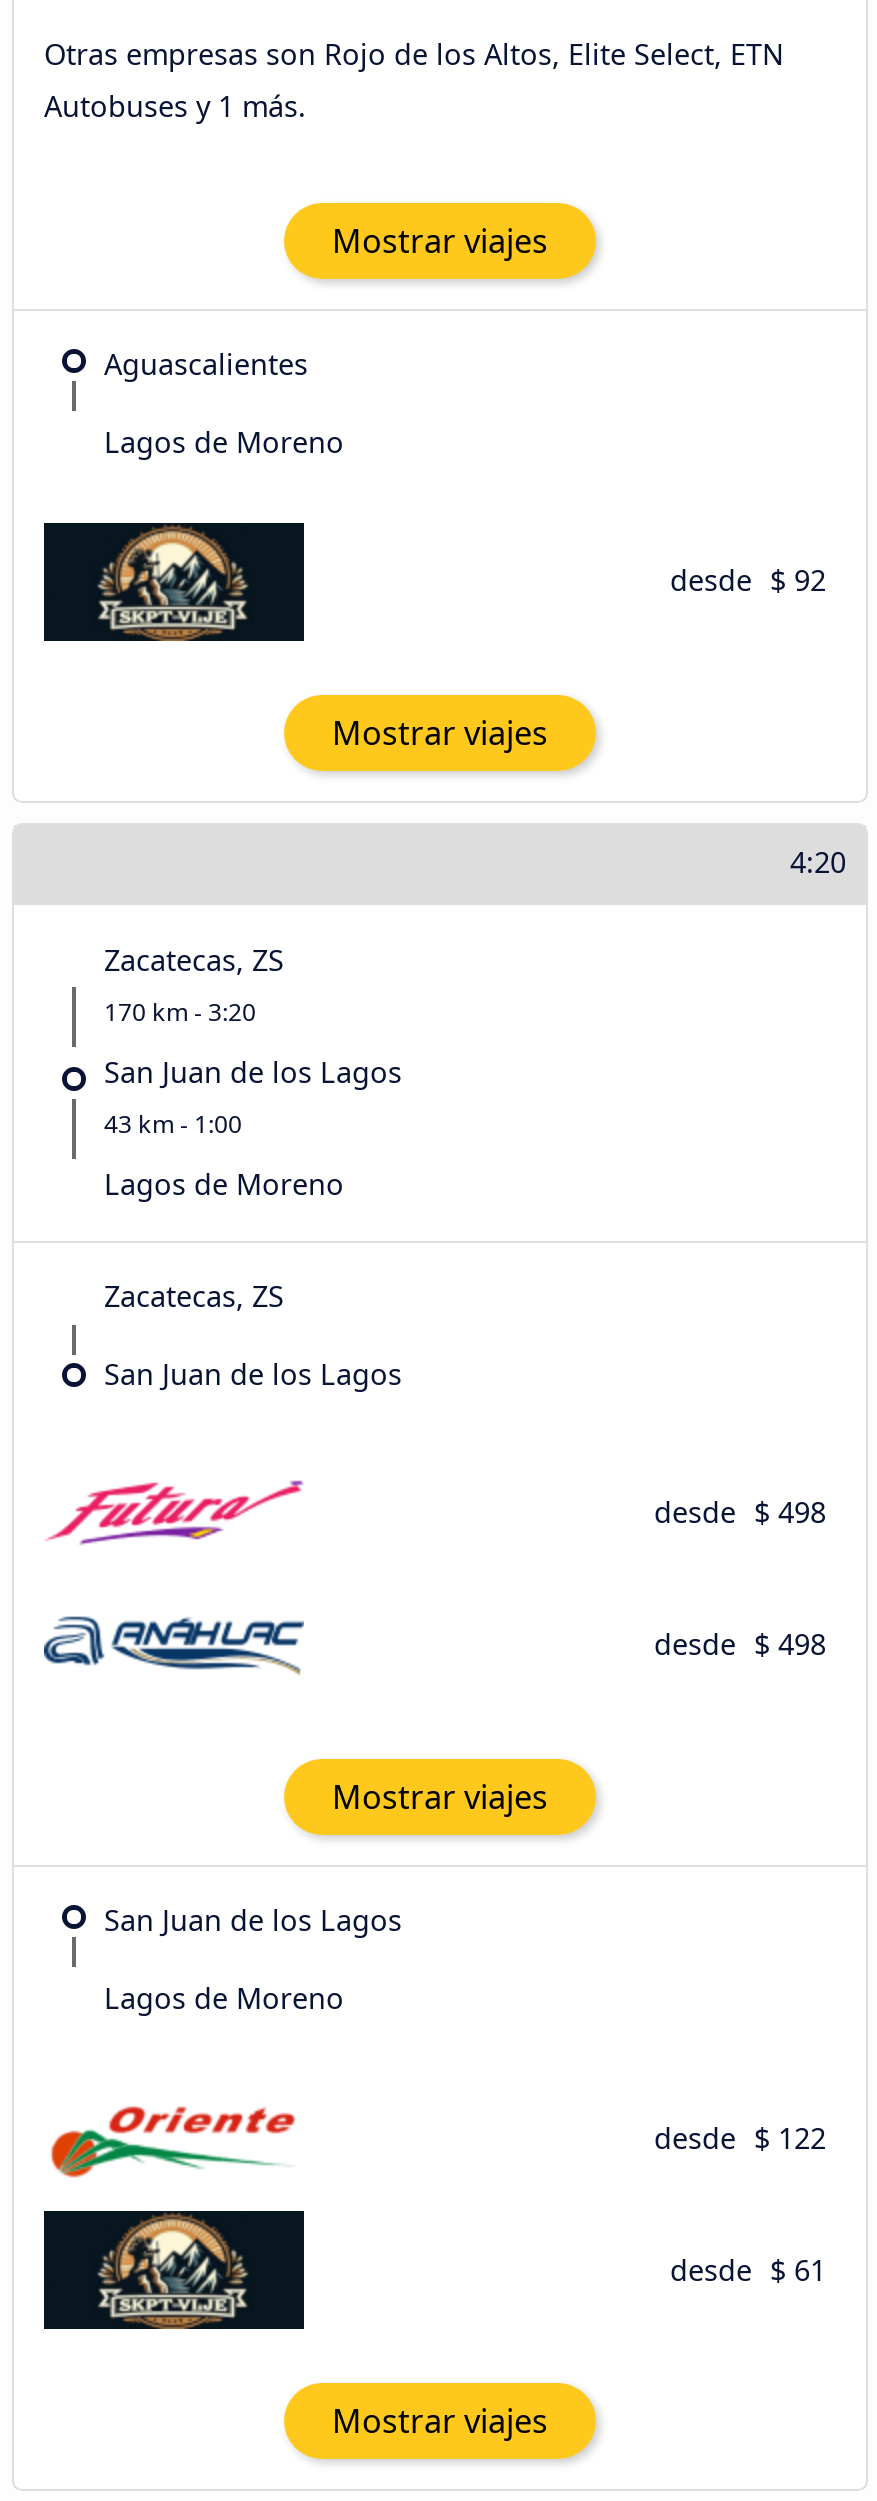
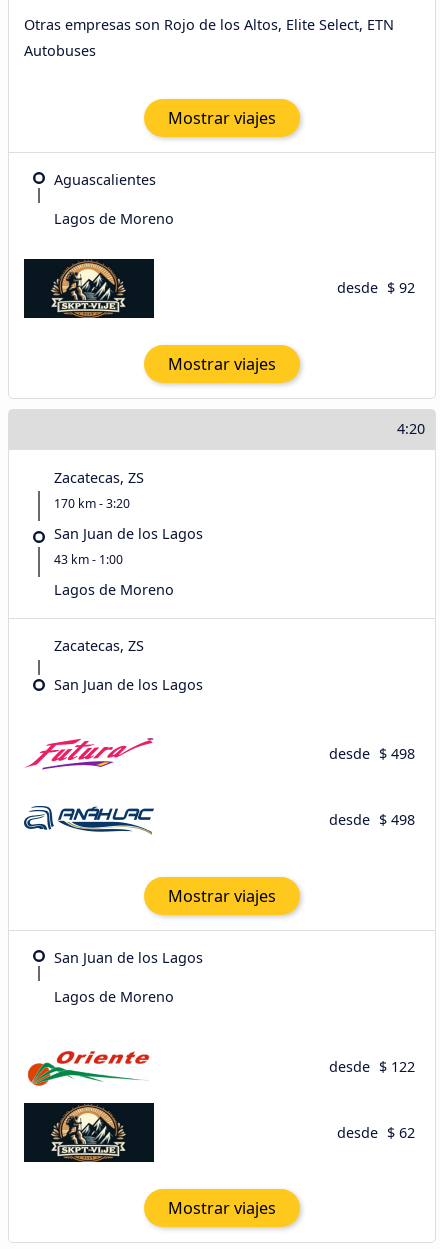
[44,87,306,125] Autobuses y 1 más. -> [24,41,96,60] Autobuses
[670,2250,826,2288] desde $ 61 -> [337,1123,415,1142] desde $ 62

